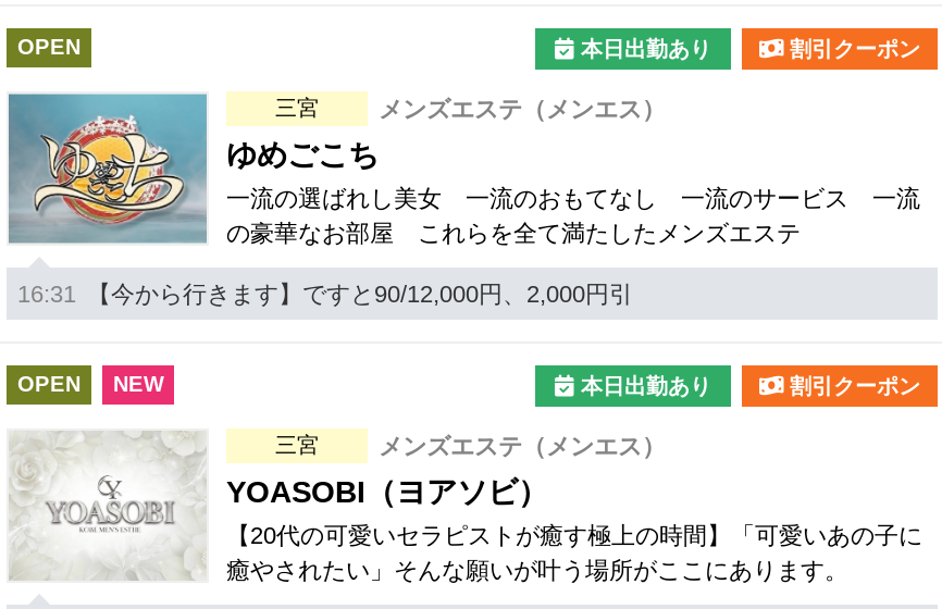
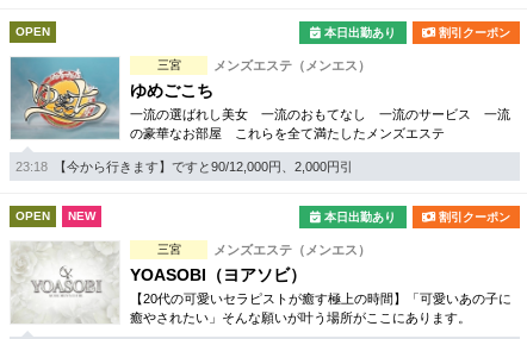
[17,281,633,307] 16:31 【今から行きます】ですと90/12,000円、2,000円引 -> [15,159,353,174] 23:18 【今から行きます】ですと90/12,000円、2,000円引

